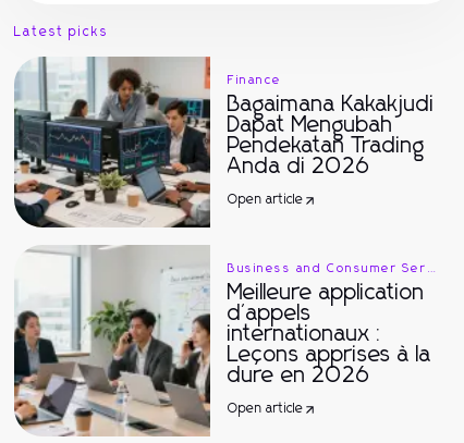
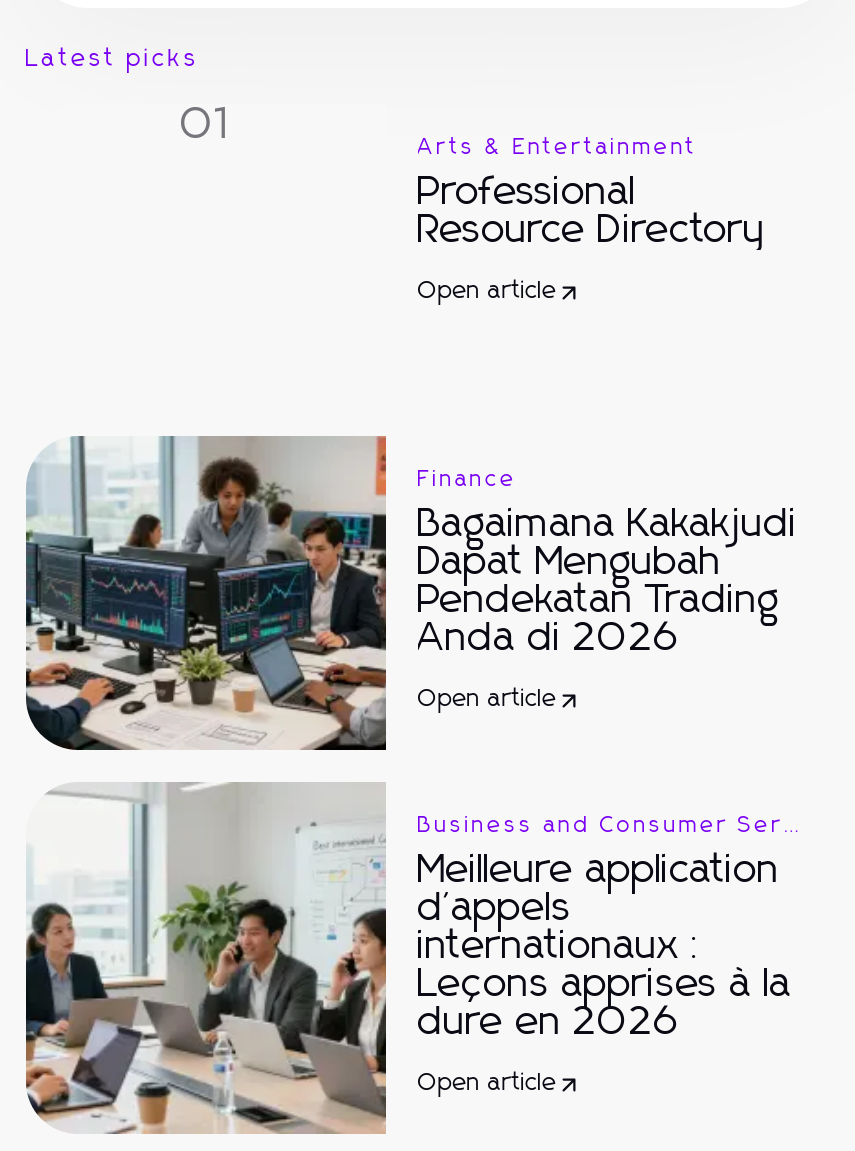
none -> [181,104,766,304] 01 | Arts & Entertainment | Professional | Resource Directory | Open article

